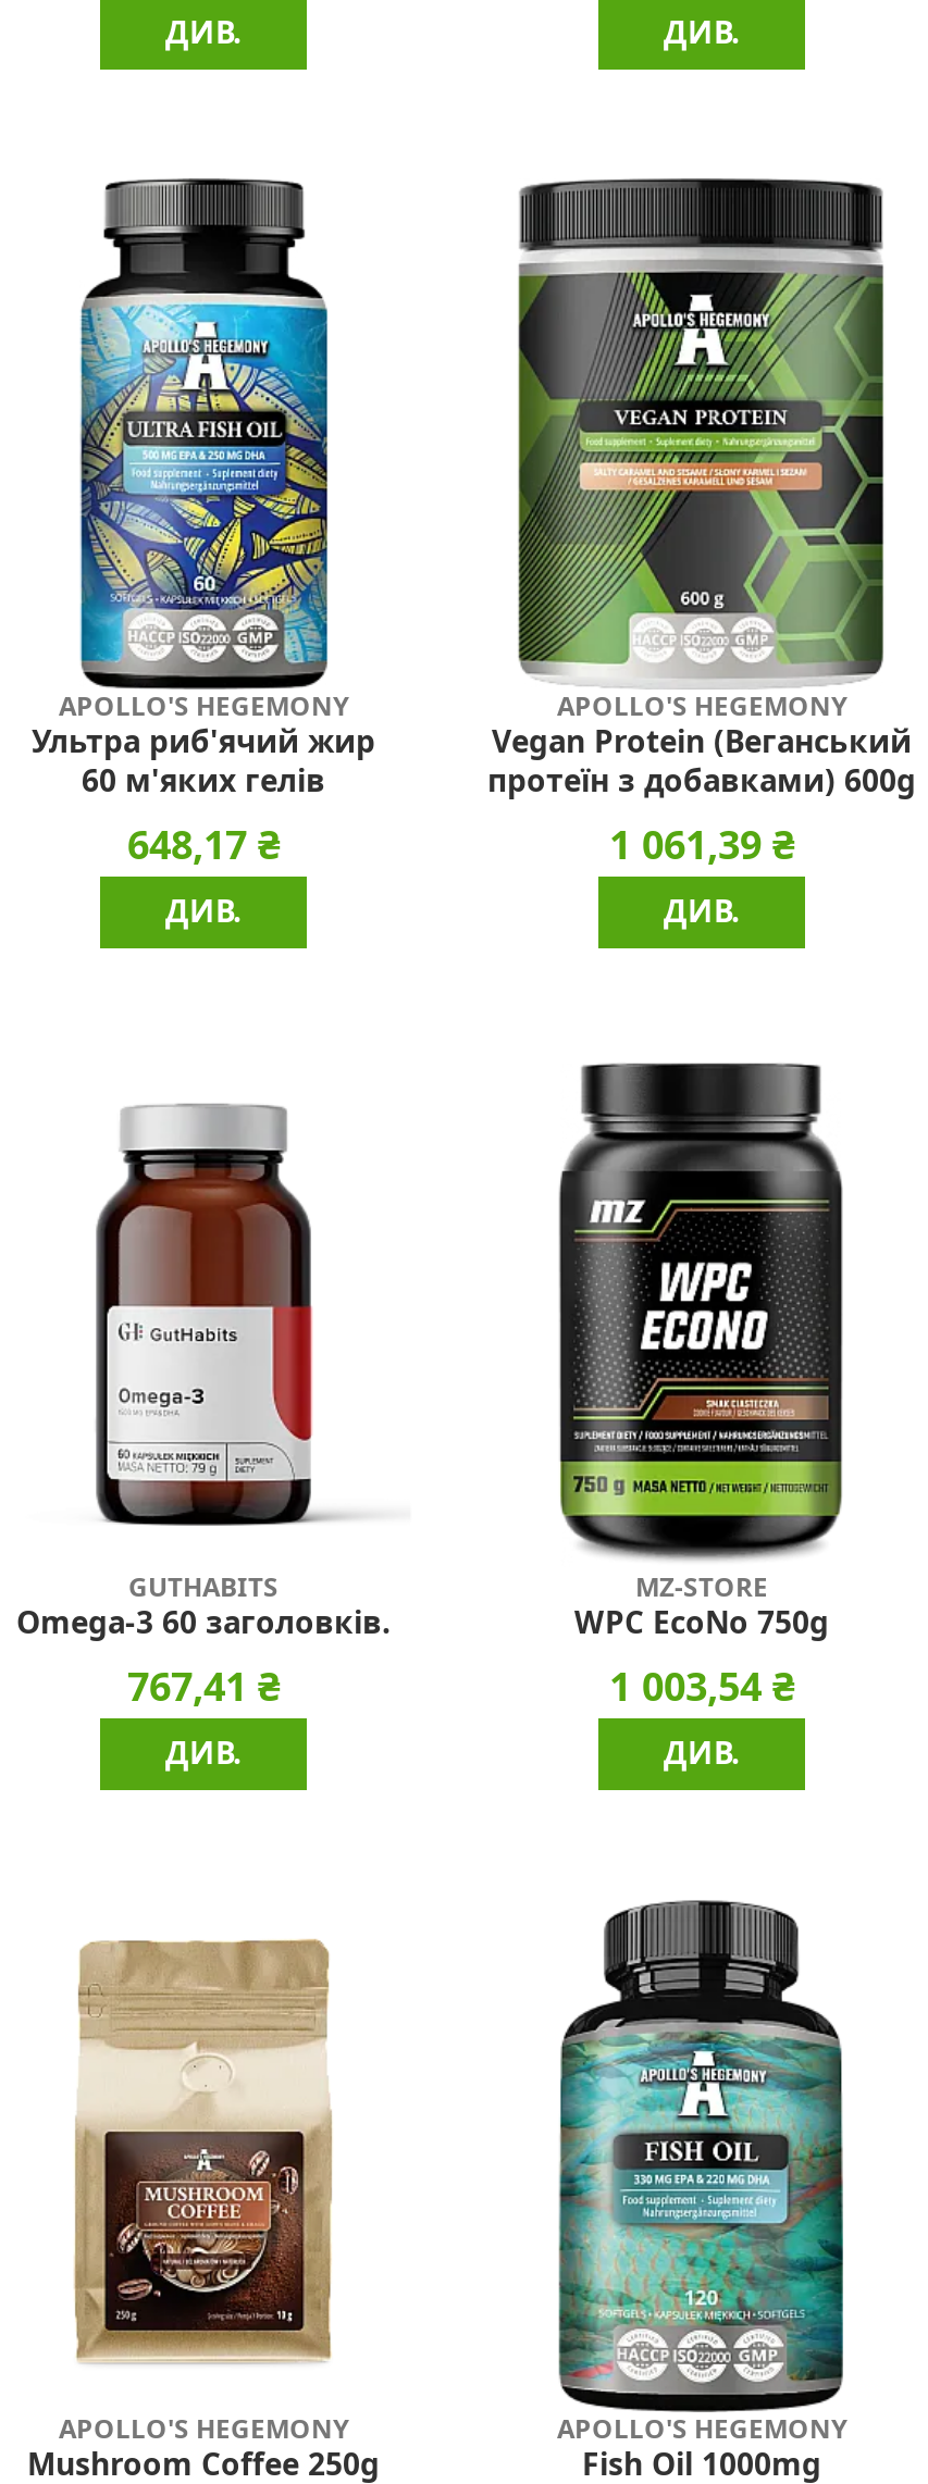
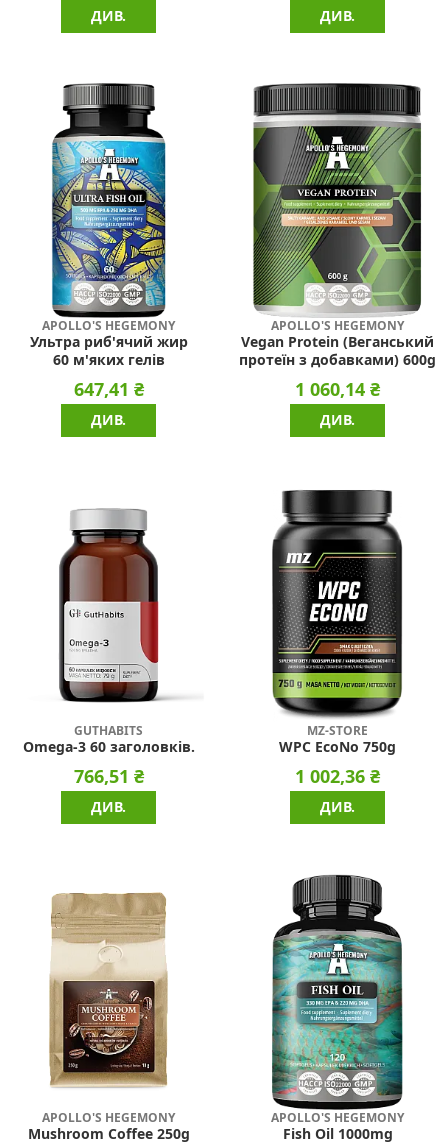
[127,825,280,864] 648,17 ₴ -> [73,380,143,398] 647,41 ₴
[609,825,794,864] 1 061,39 ₴ -> [295,380,380,398] 1 060,14 ₴
[127,1667,280,1706] 767,41 ₴ -> [73,767,143,785] 766,51 ₴
[609,1667,794,1706] 1 003,54 ₴ -> [295,767,380,785] 1 002,36 ₴

